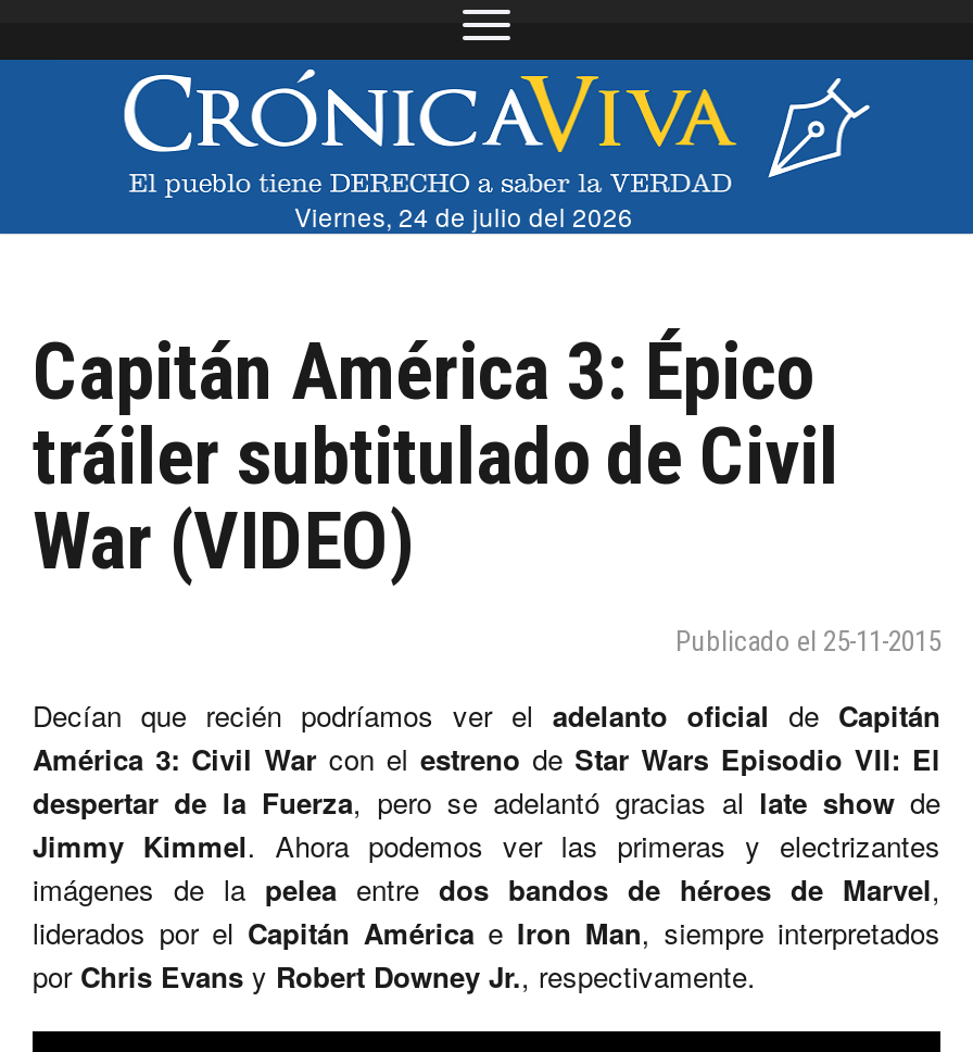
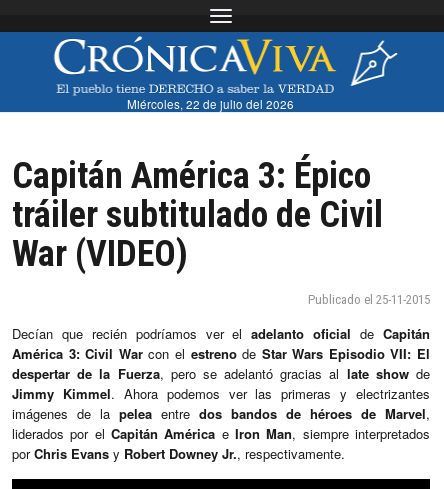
[294,198,633,233] Viernes, 24 de julio del 2026 -> [127,95,294,111] Miércoles, 22 de julio del 2026

